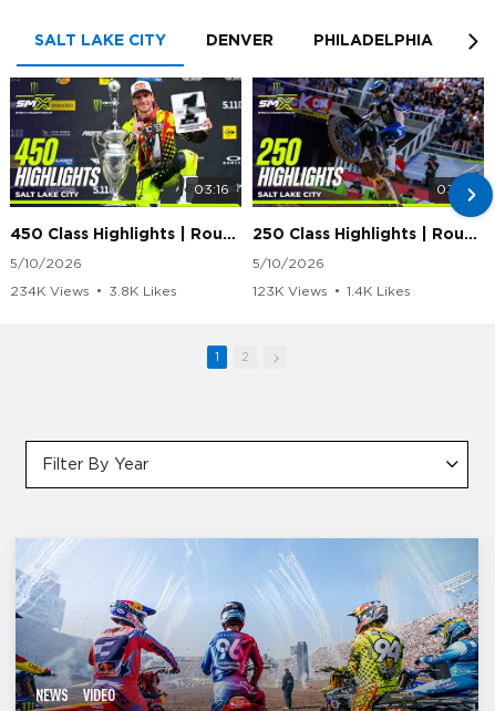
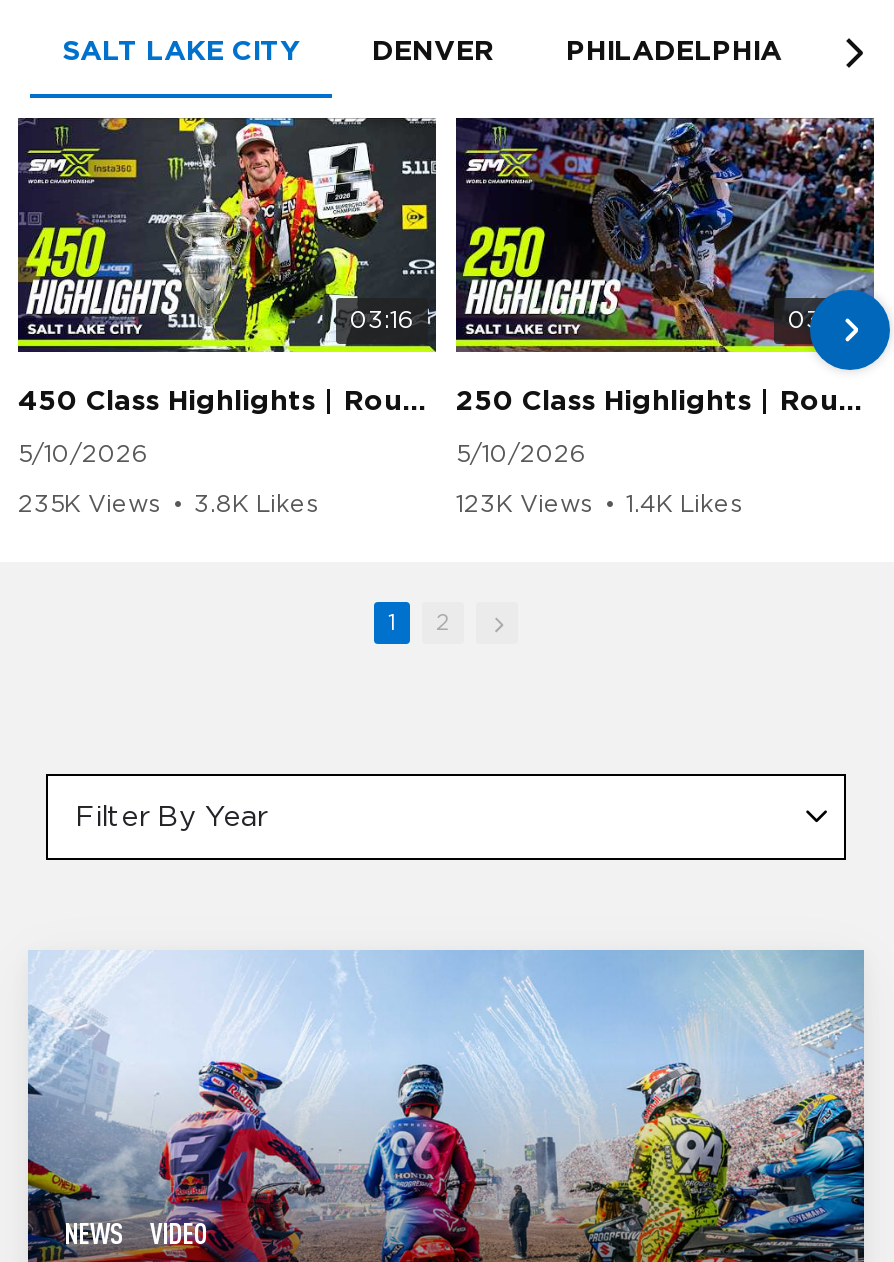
[10,285,177,298] 234K Views • 3.8K Likes -> [18,492,318,516] 235K Views • 3.8K Likes

